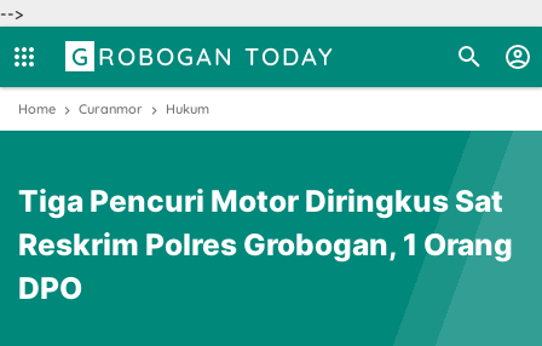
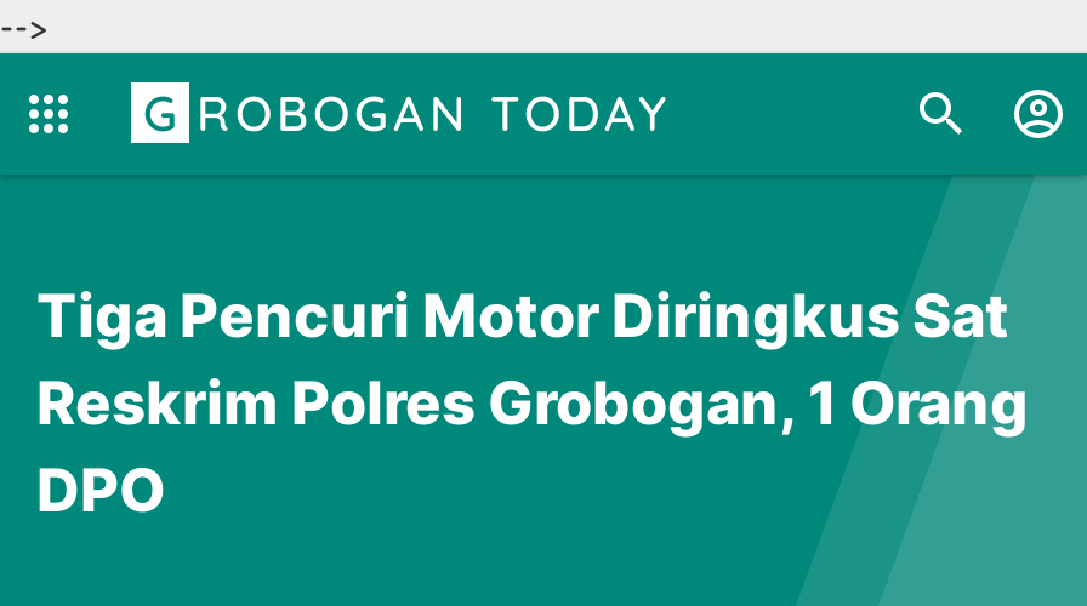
[18,100,209,117] Home | Curanmor | Hukum -> none

